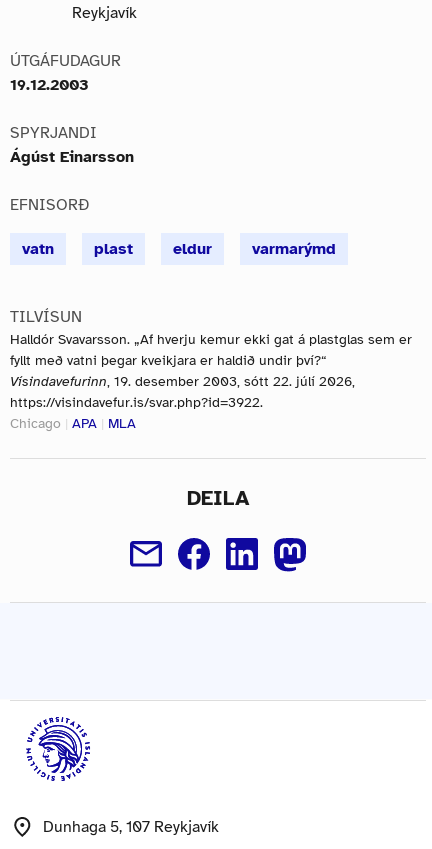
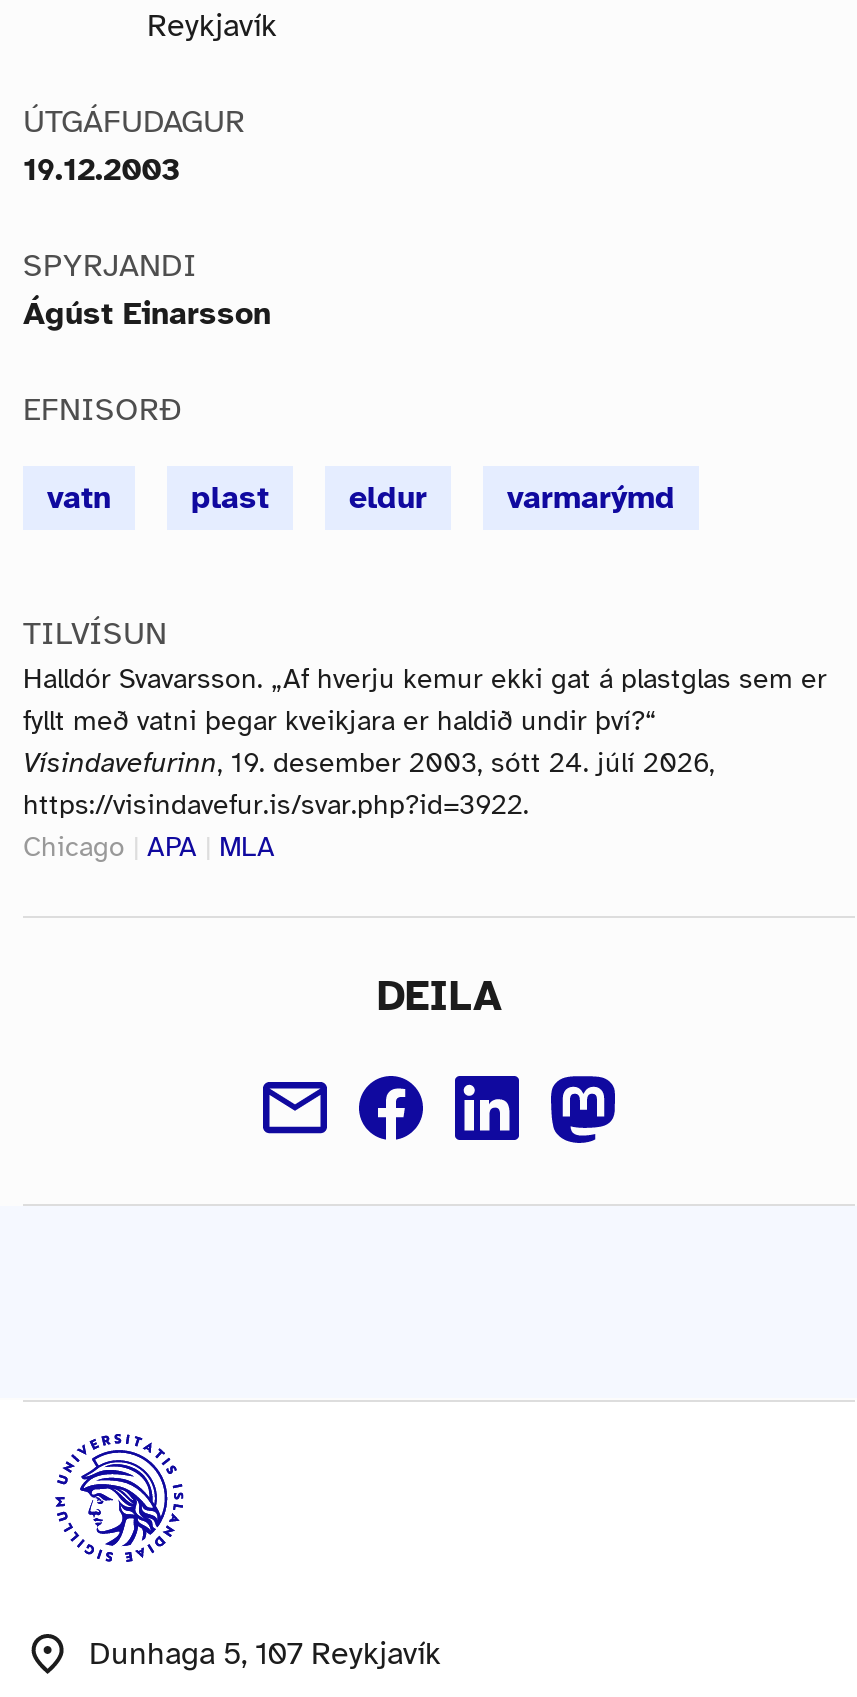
[10,373,355,390] Vísindavefurinn, 19. desember 2003, sótt 22. júlí 2026, -> [23,746,715,780] Vísindavefurinn, 19. desember 2003, sótt 24. júlí 2026,

